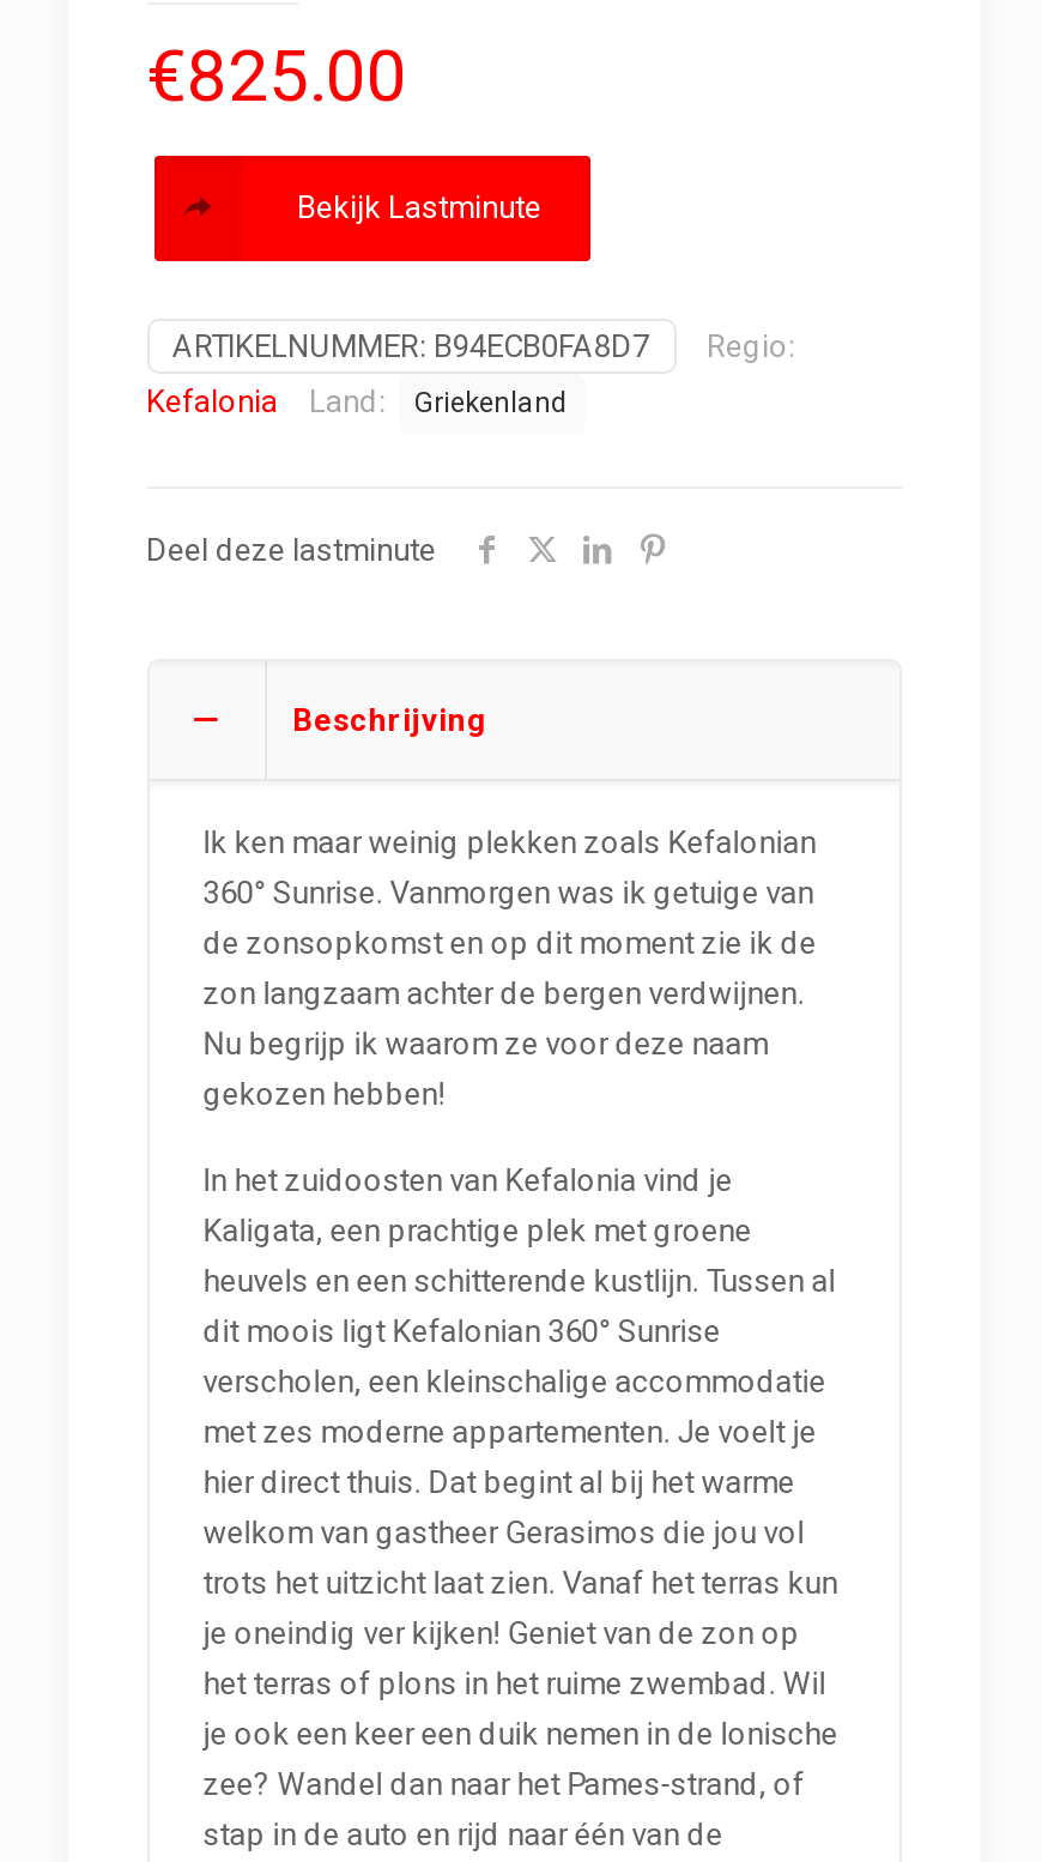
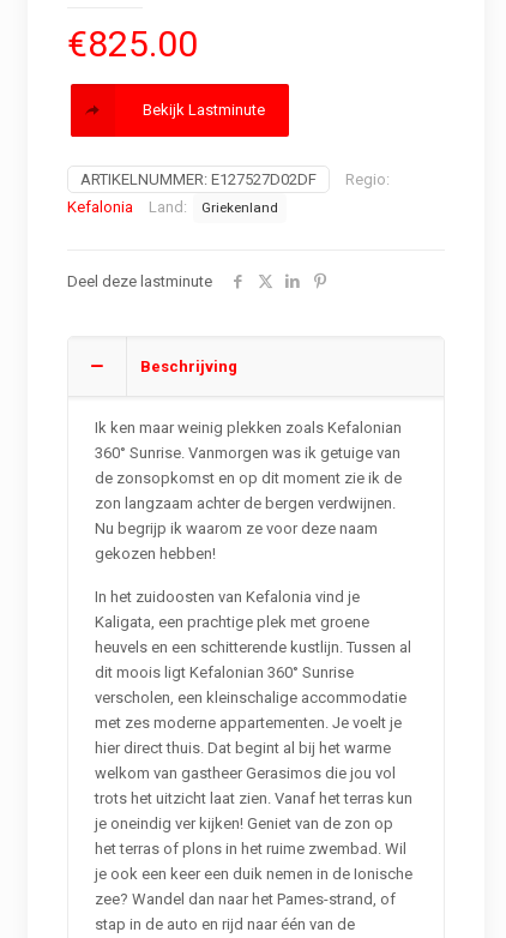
[172,328,649,364] ARTIKELNUMMER: B94ECB0FA8D7 -> [80,170,316,188] ARTIKELNUMMER: E127527D02DF

